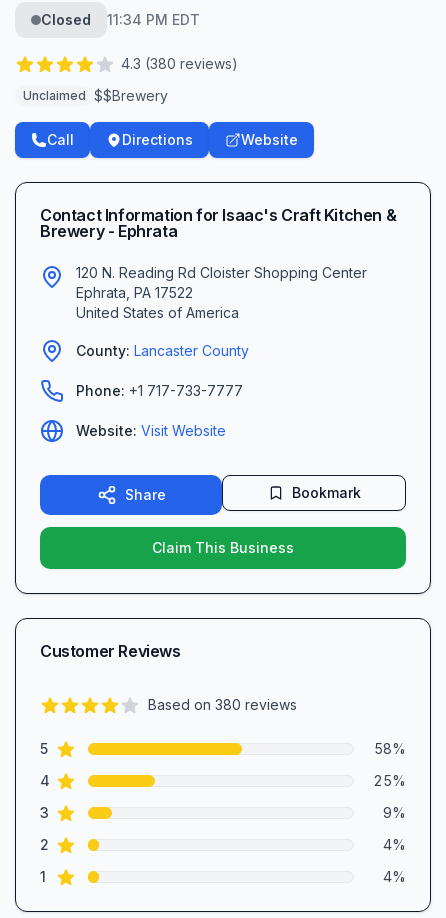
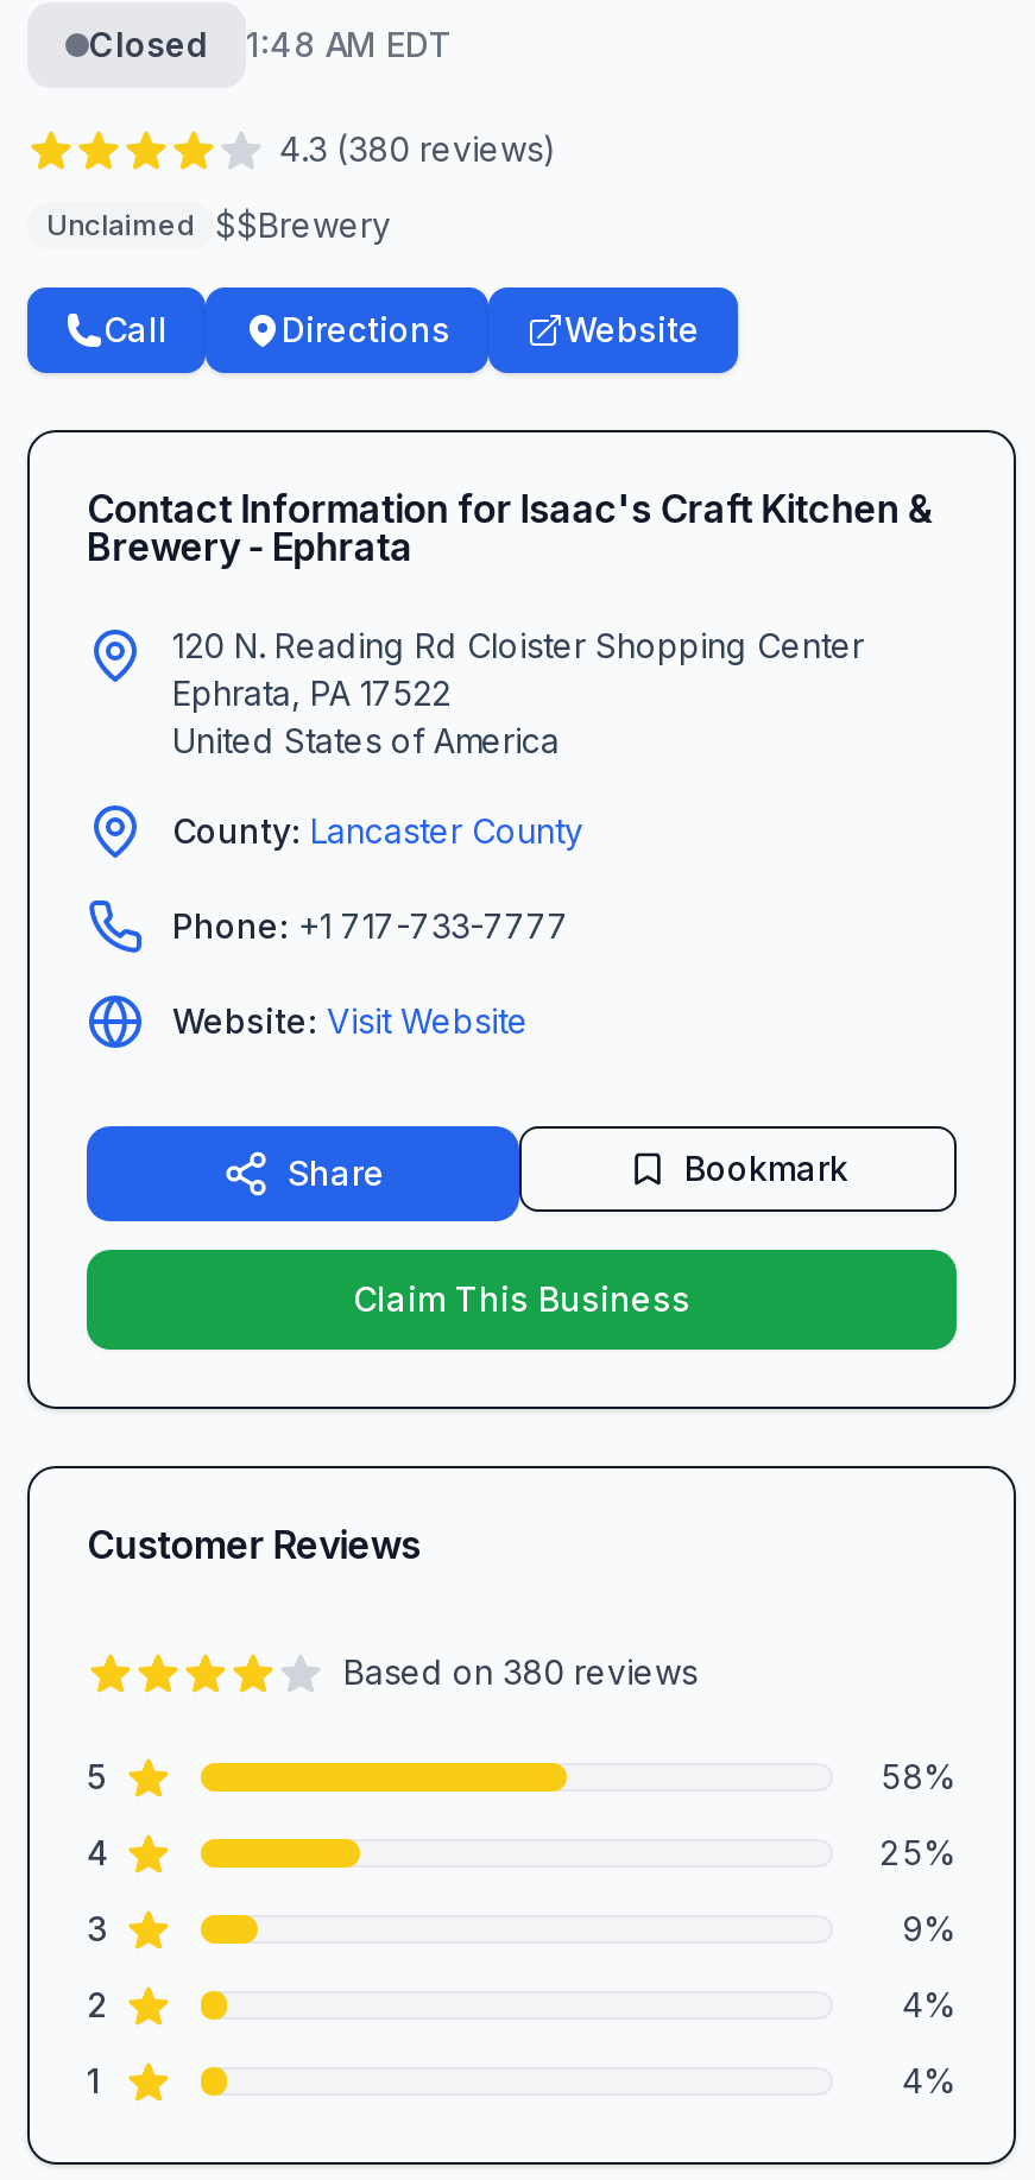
[41,11,200,28] Closed 11:34 PM EDT -> [89,24,453,64] Closed 1:48 AM EDT

